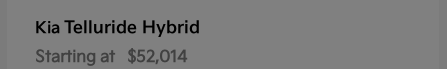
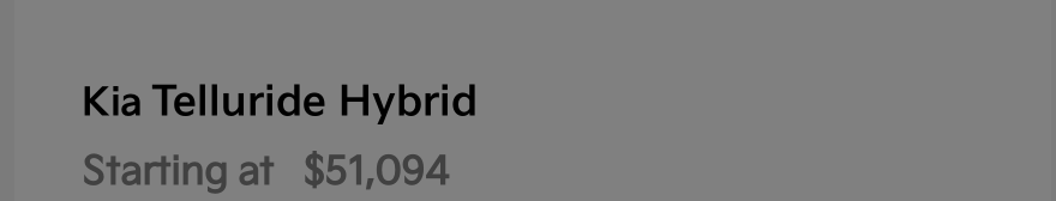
[35,48,187,67] Starting at $52,014 -> [82,151,449,196] Starting at $51,094

